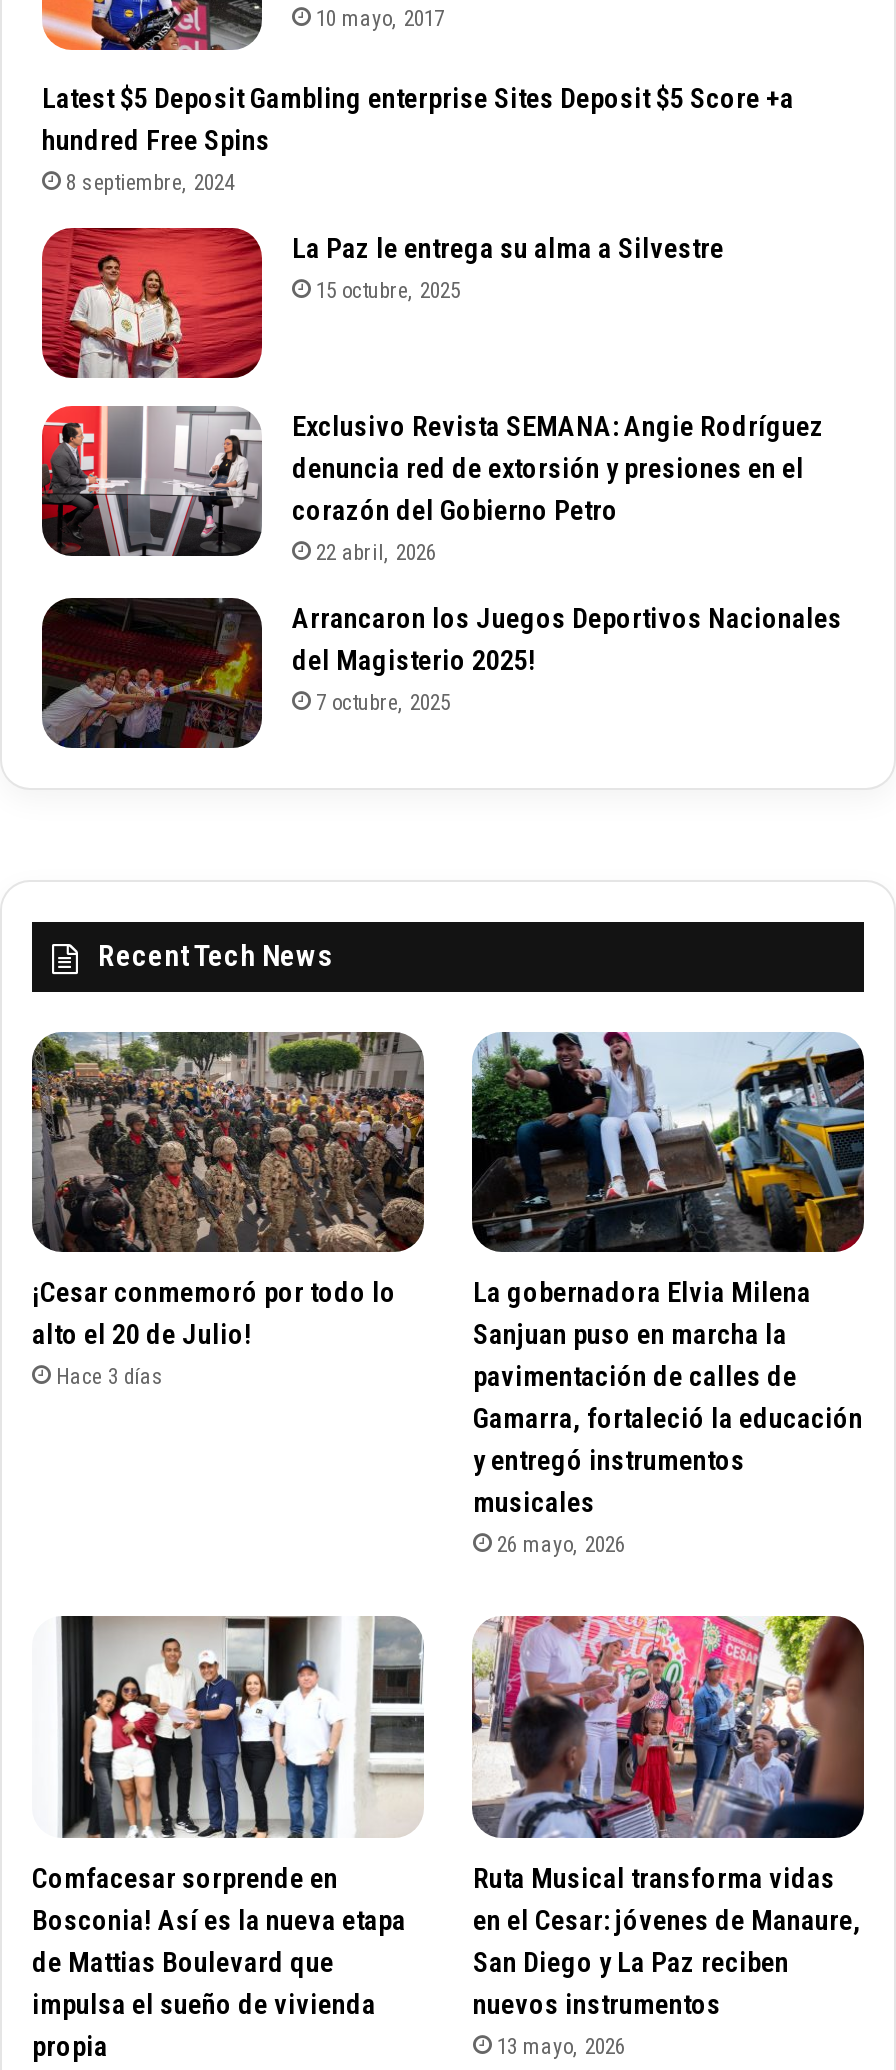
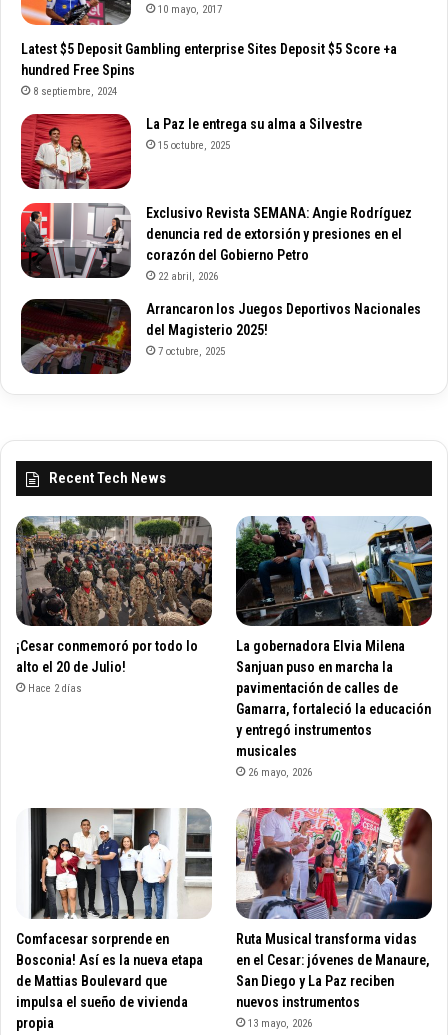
[56,1364,164,1390] Hace 3 días -> [28,682,82,695] Hace 2 días

